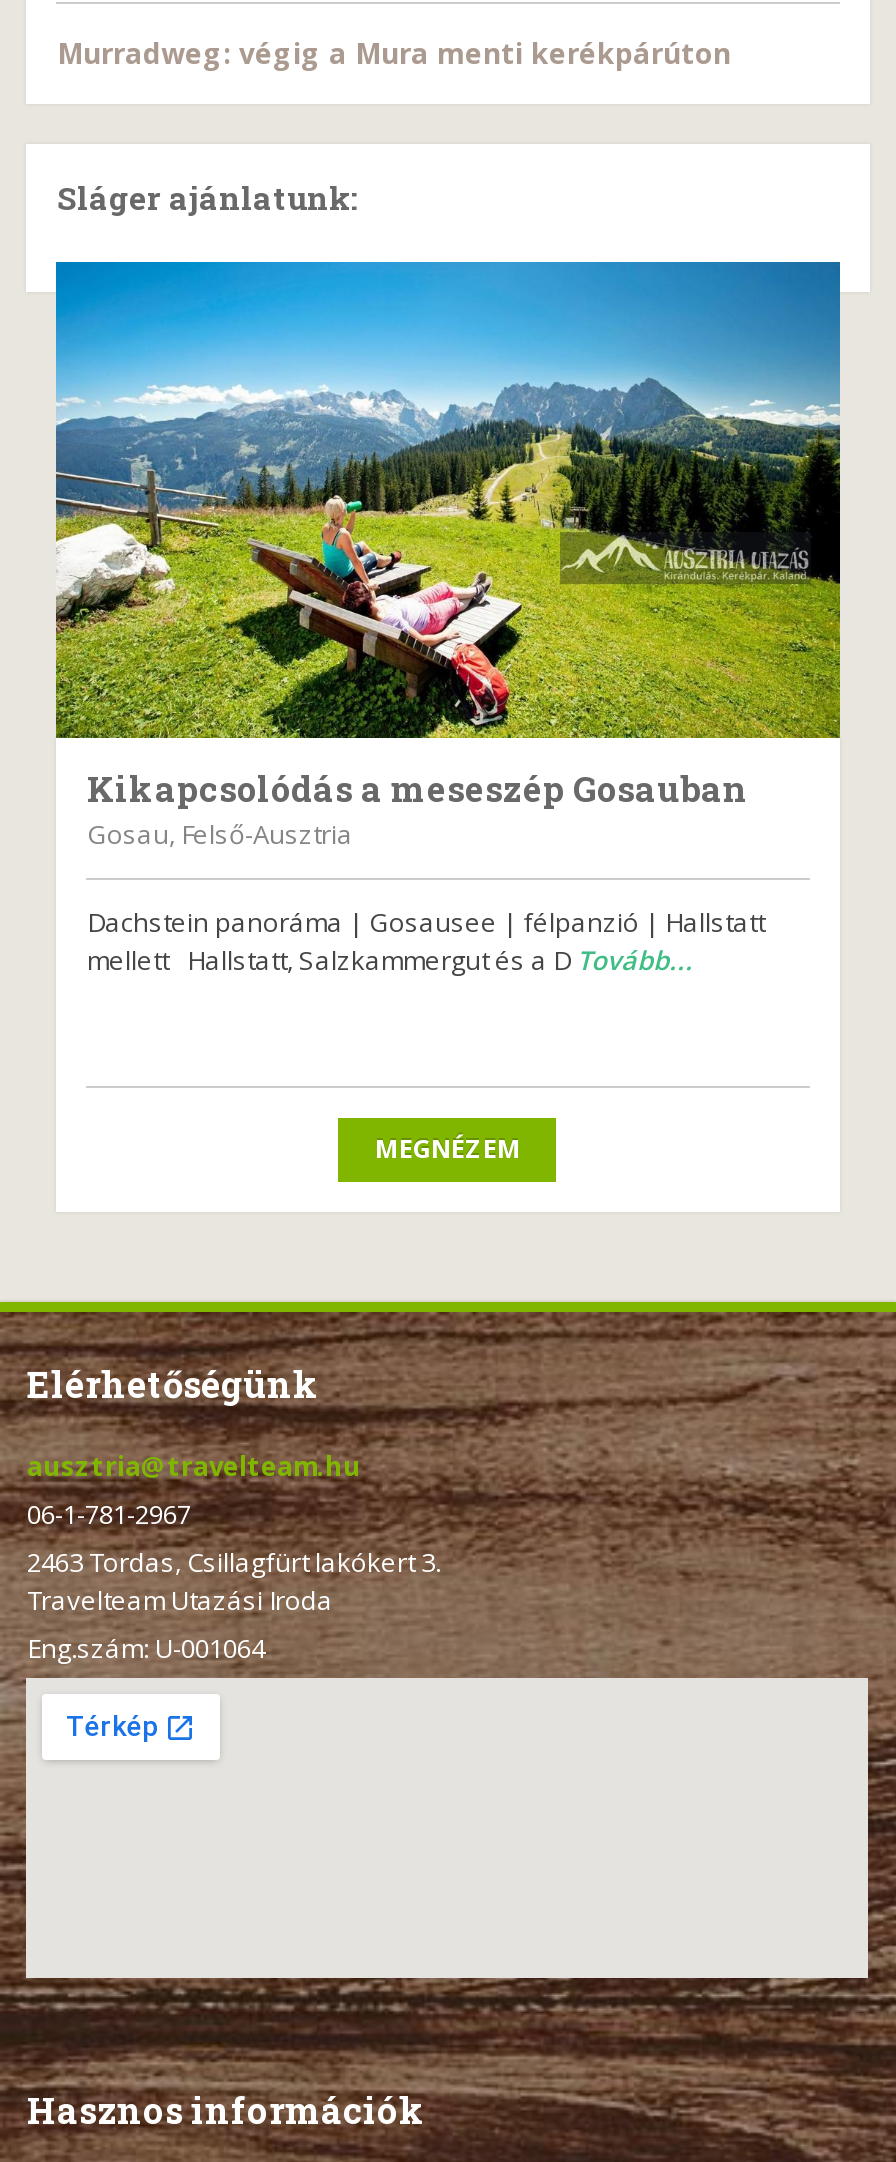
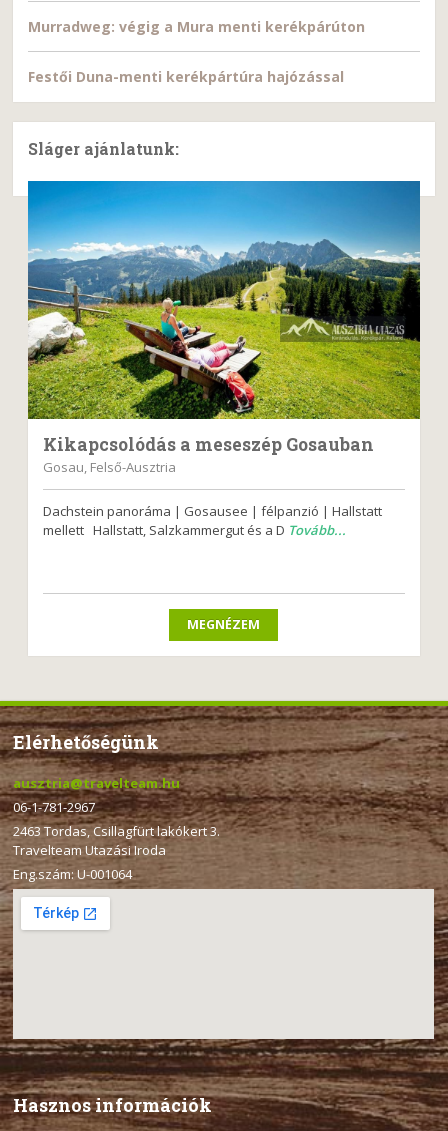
none -> [28,67,344,86] Festői Duna-menti kerékpártúra hajózással

